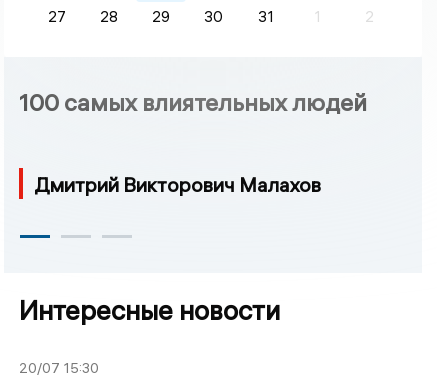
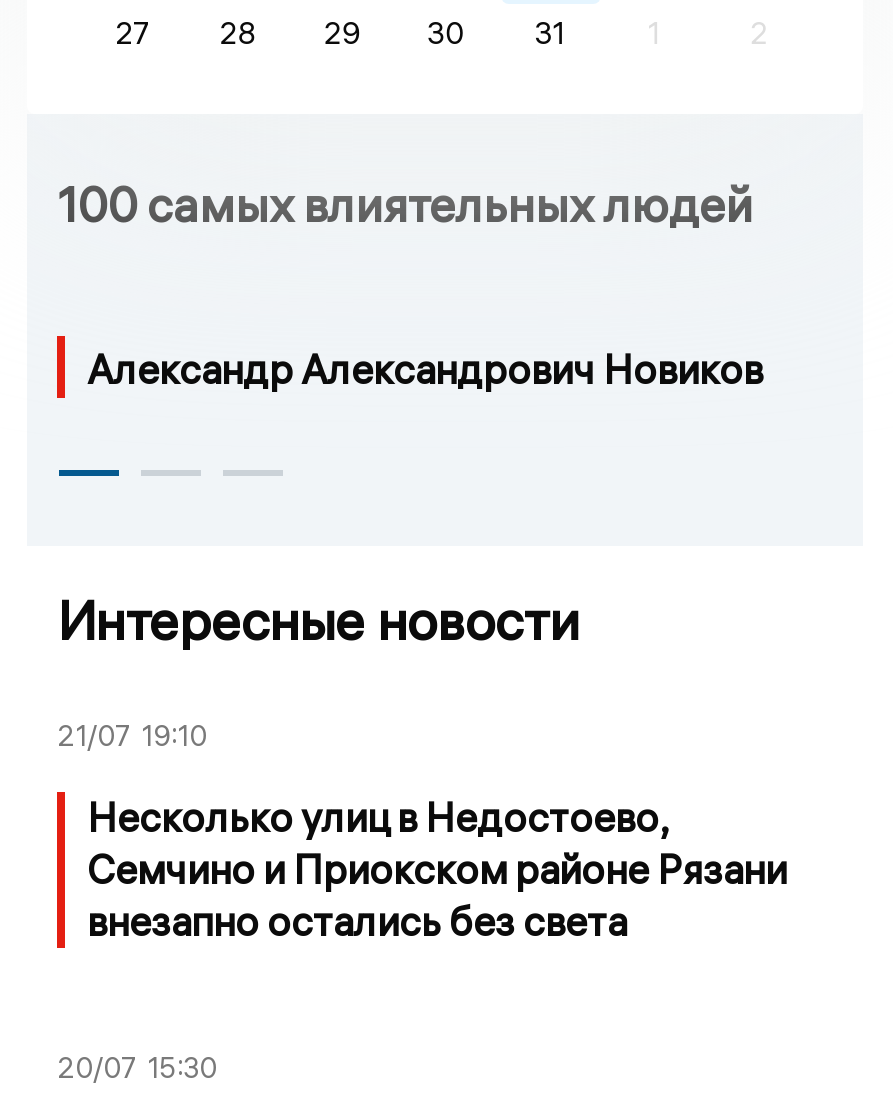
[34,172,321,197] Дмитрий Викторович Малахов -> [87,345,763,395] Александр Александрович Новиков
none -> [57,718,787,946] 21/07 19:10 | Несколько улиц в Недостоево, | Семчино и Приокском районе Рязани | внезапно остались без света

